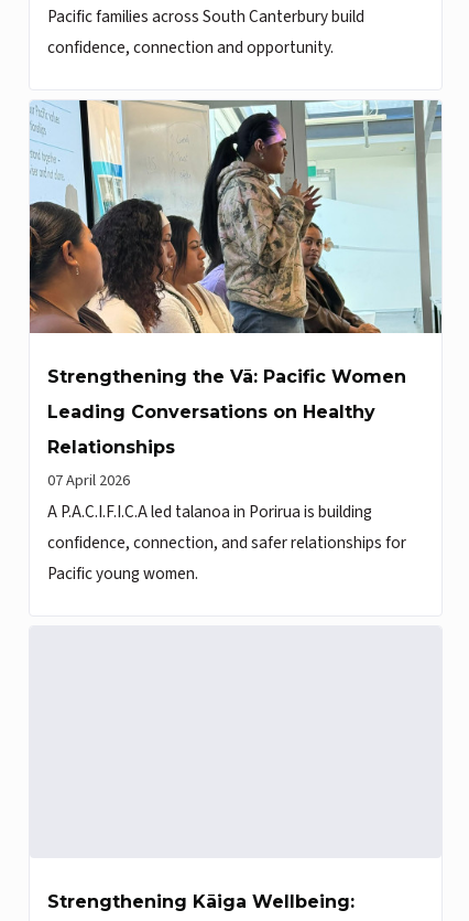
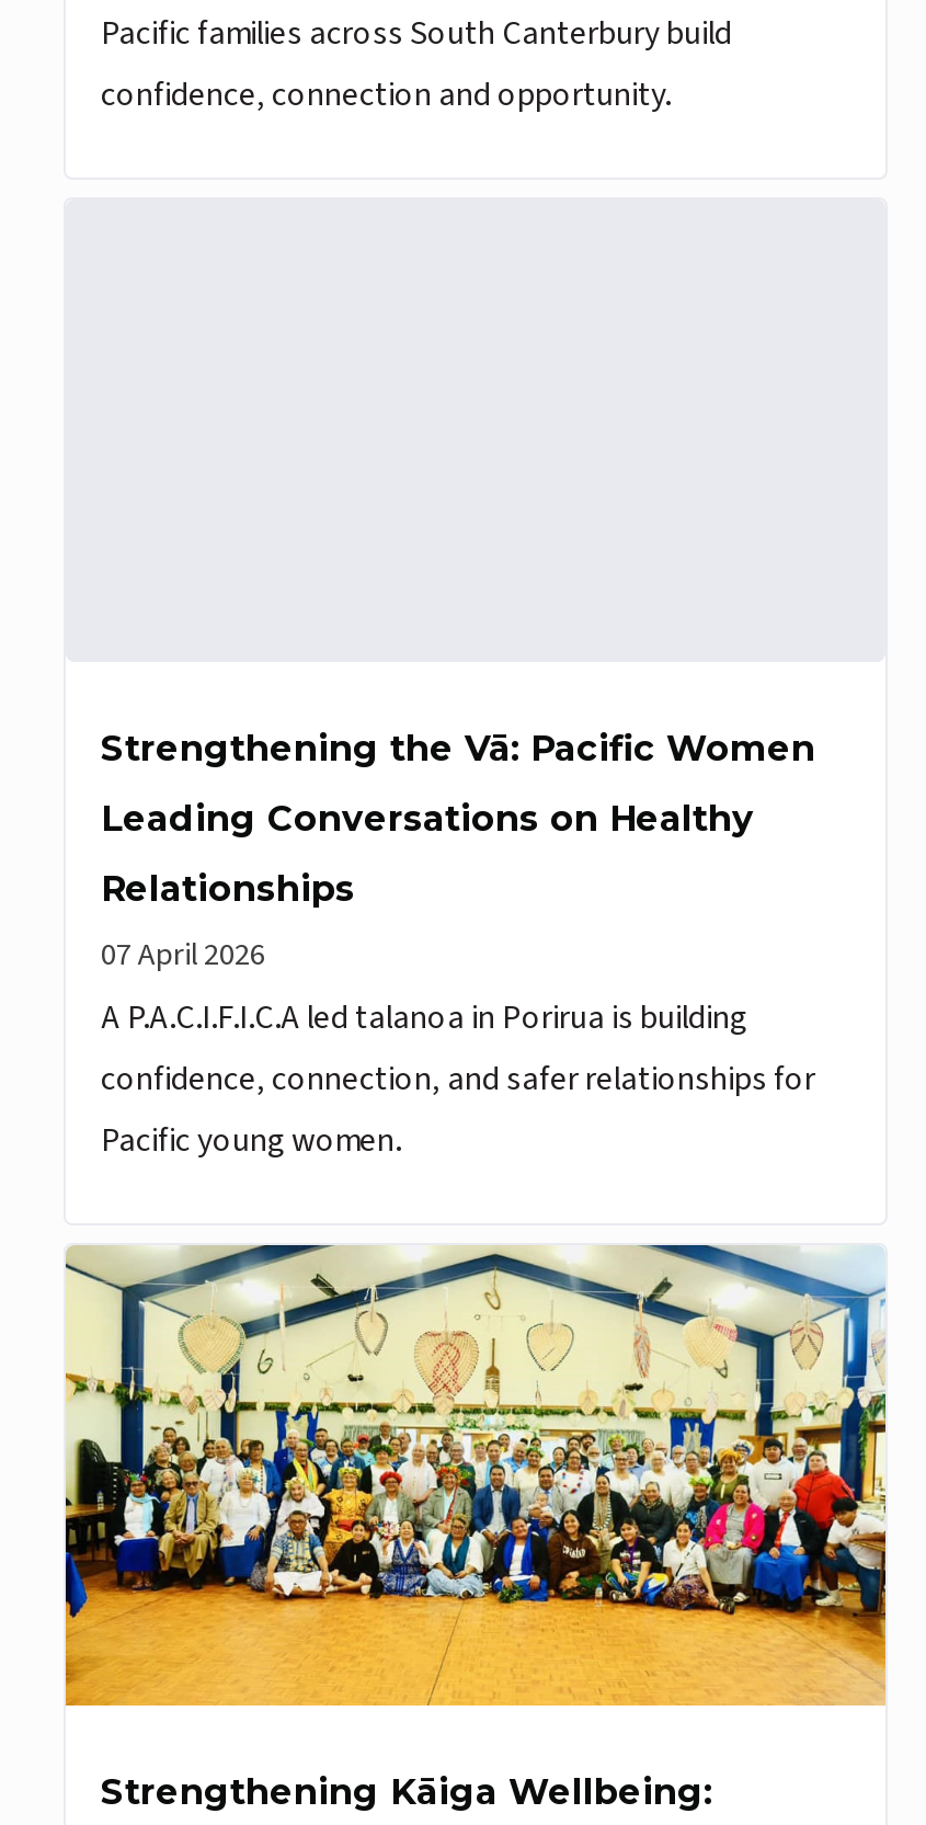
[29,99,443,334] [image] -> none
none -> [64,1243,888,1708] [image]

